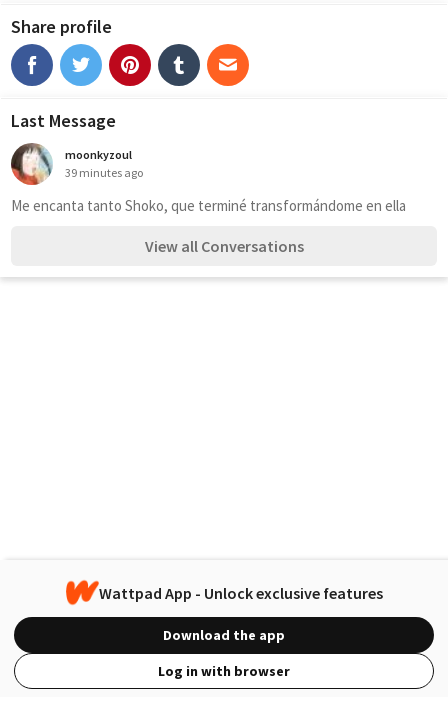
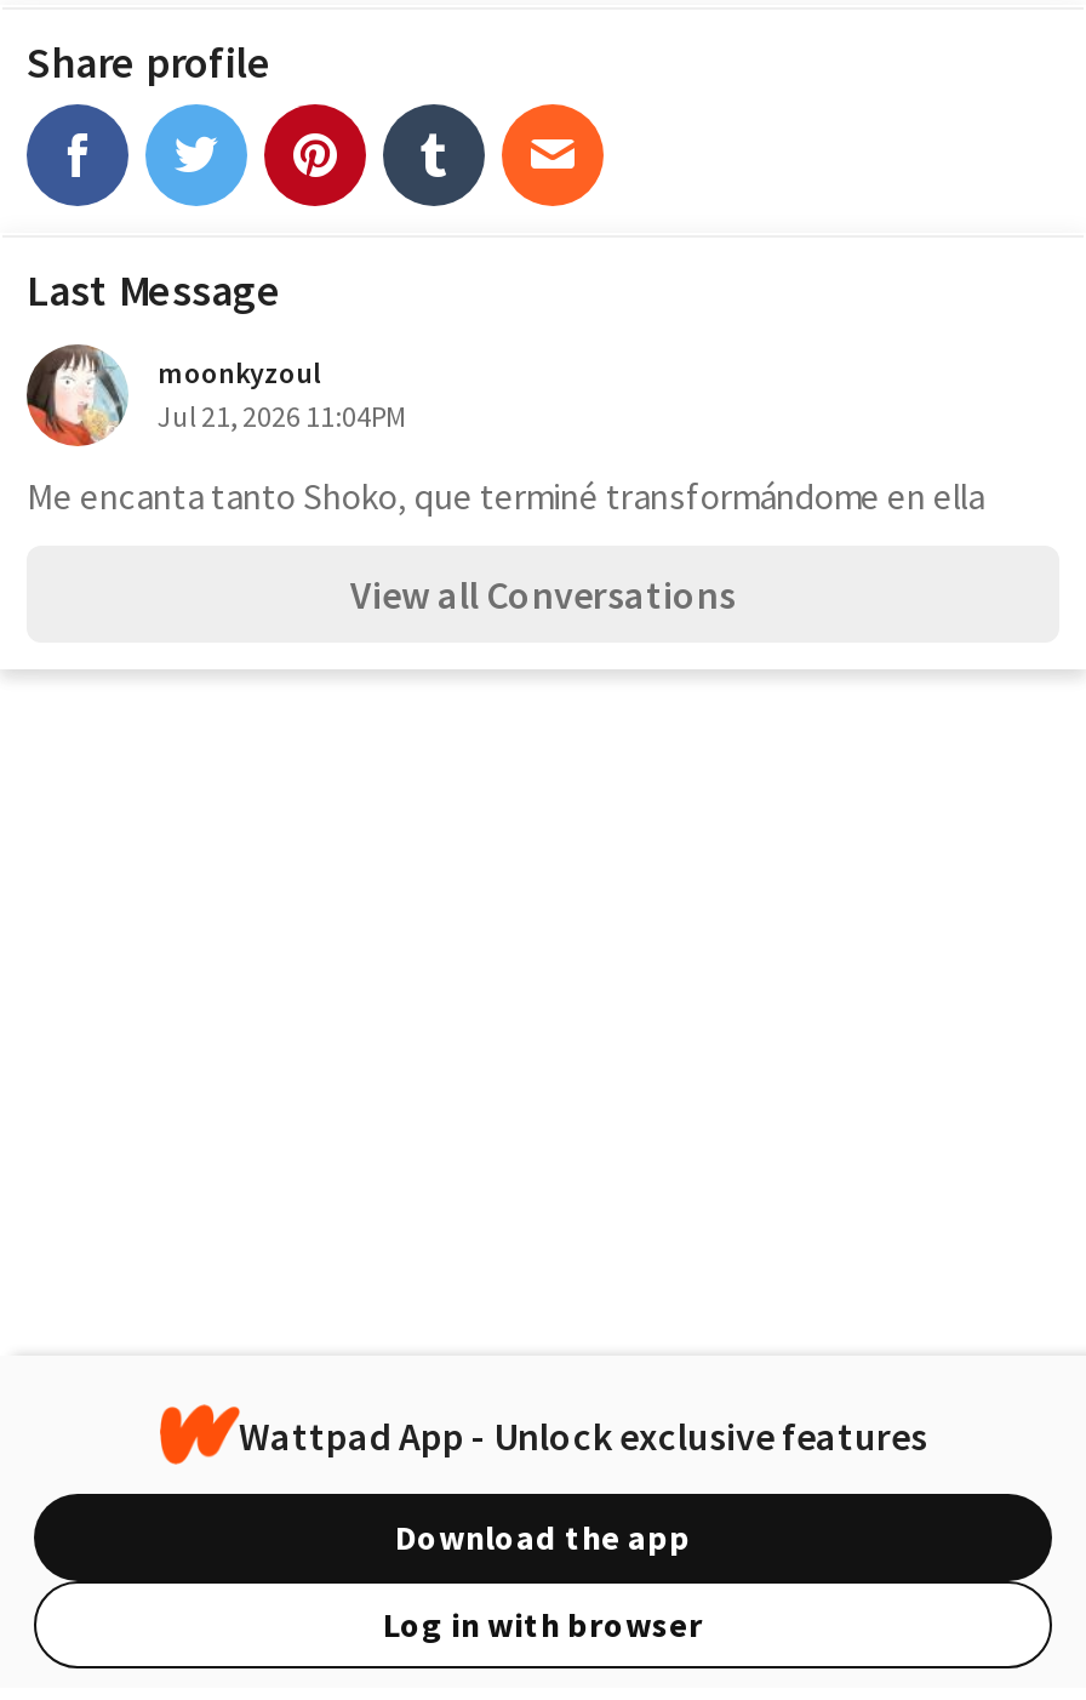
[65,165,143,180] 39 minutes ago -> [158,398,407,434] Jul 21, 2026 11:04PM

